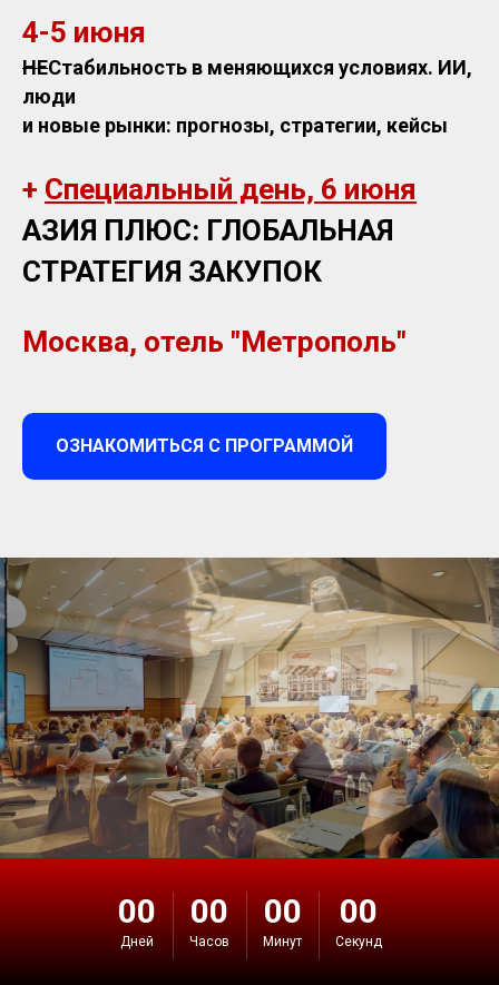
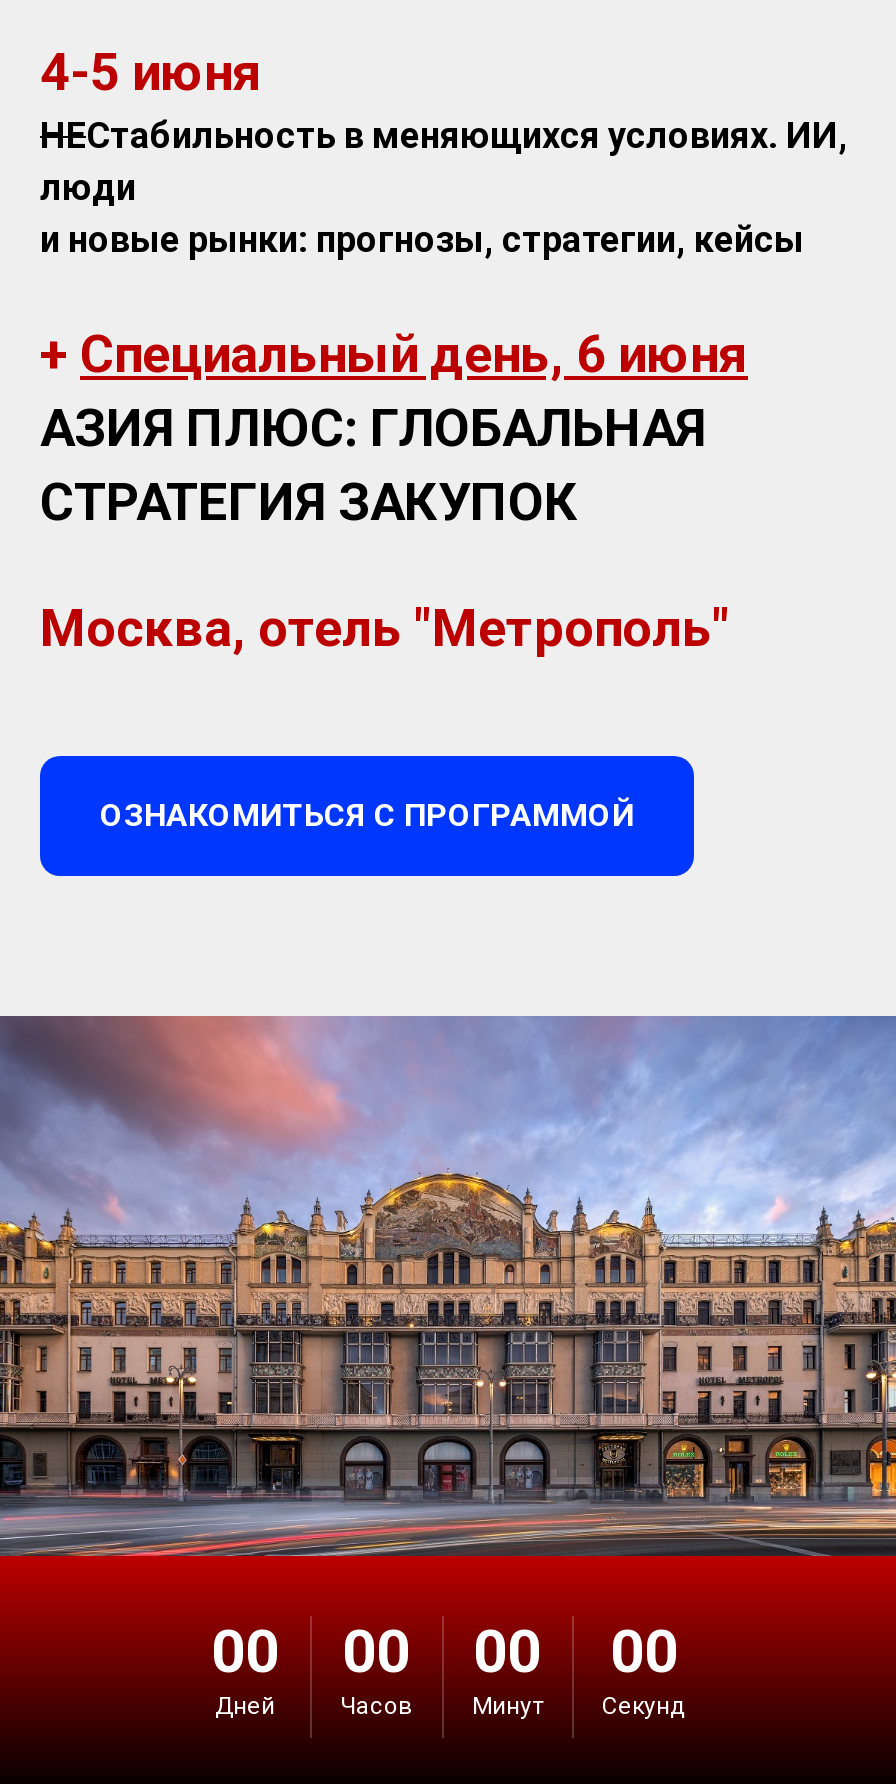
[3,556,496,859] [image] -> [6,1014,890,1558] [image]

